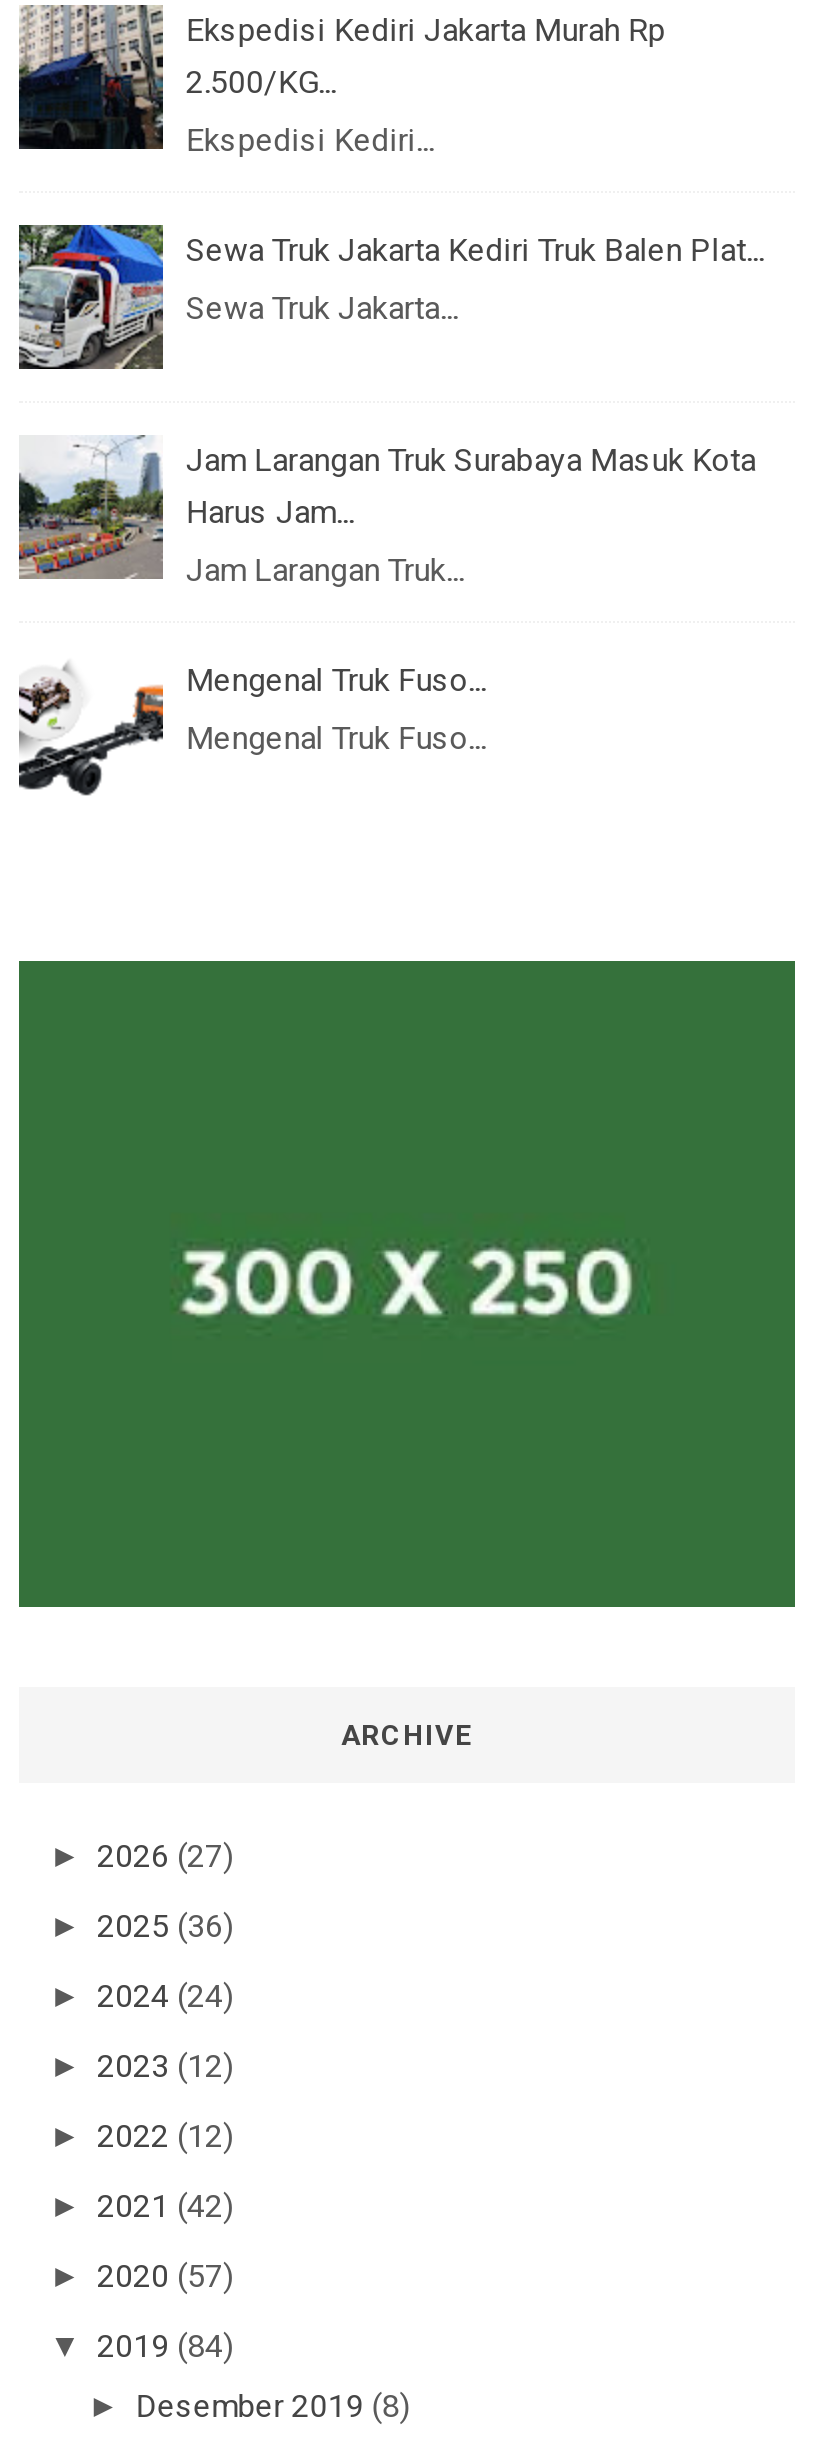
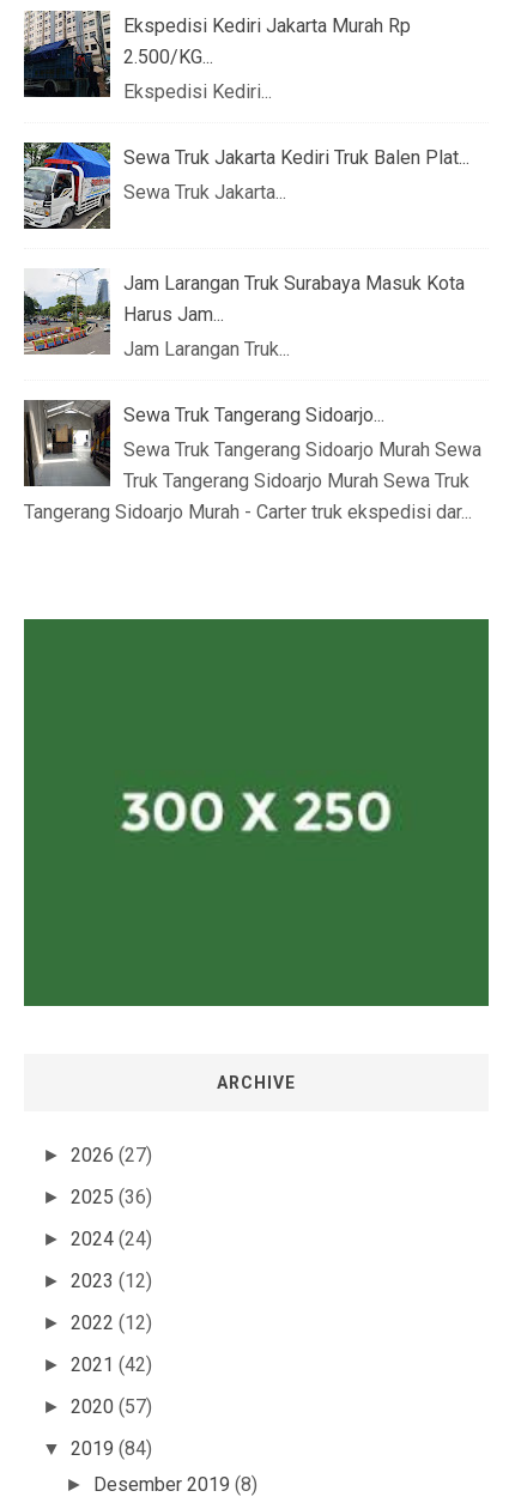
[19,655,486,747] [image] | Mengenal Truk Fuso... -> [23,399,385,487] [image] | Sewa Truk Tangerang Sidoarjo...
[186,719,486,757] Mengenal Truk Fuso... -> [24,438,482,523] Sewa Truk Tangerang Sidoarjo Murah Sewa | Truk Tangerang Sidoarjo Murah Sewa Truk | Tangerang Sidoarjo Murah - Carter truk ekspedisi dar...

